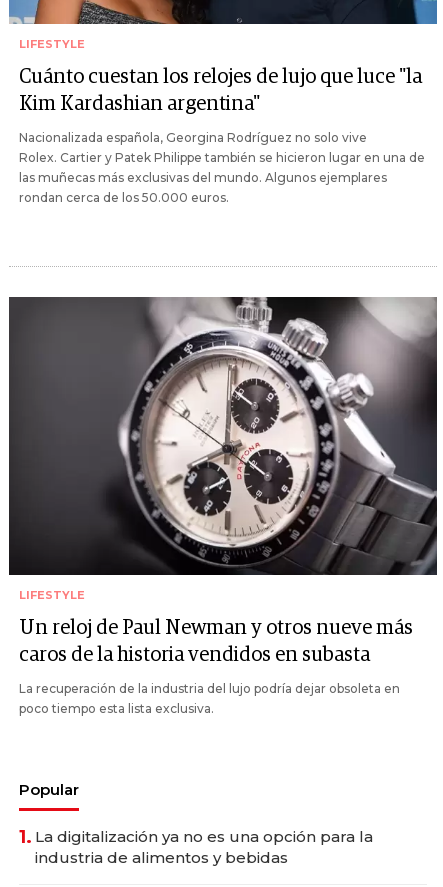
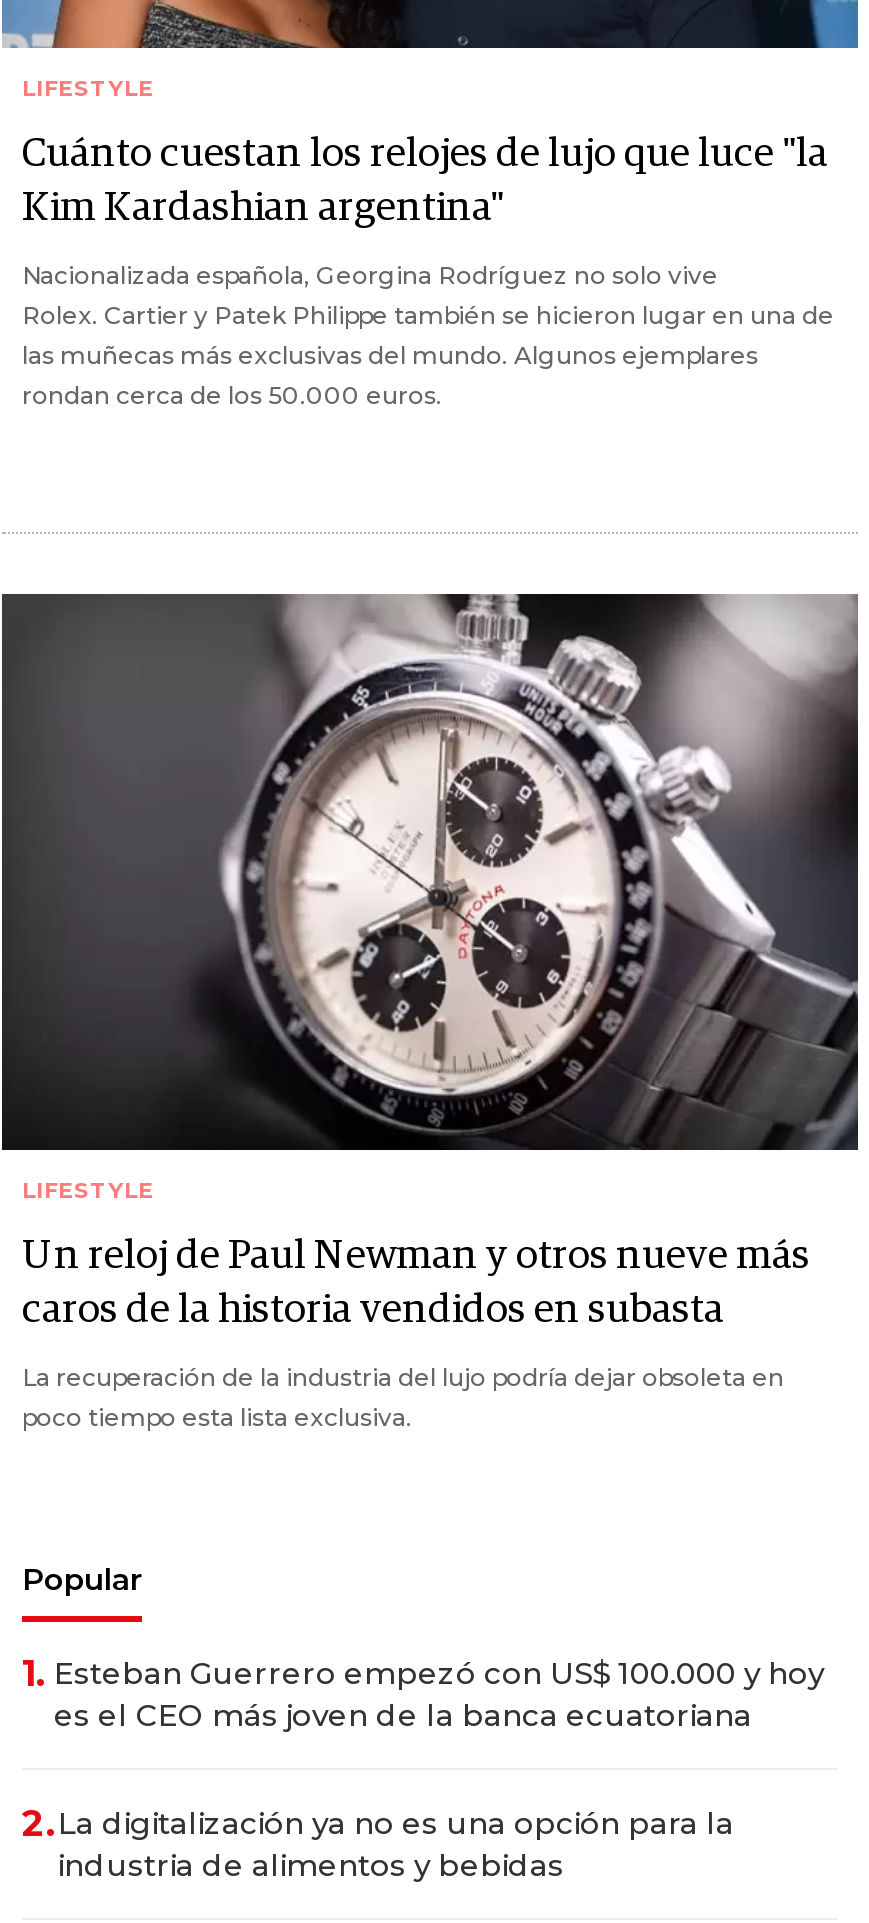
[19,826,373,848] 1. La digitalización ya no es una opción para la -> [22,1652,824,1846] 1. Esteban Guerrero empezó con US$ 100.000 y hoy | es el CEO más joven de la banca ecuatoriana | 2.La digitalización ya no es una opción para la

